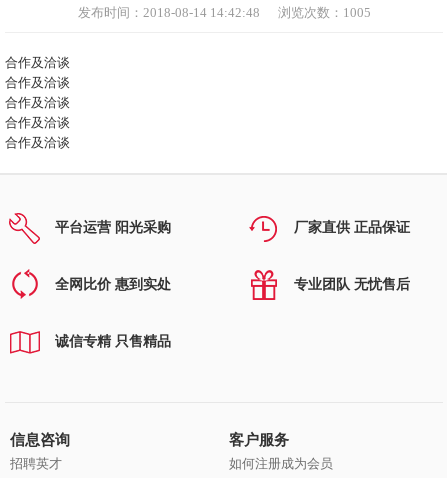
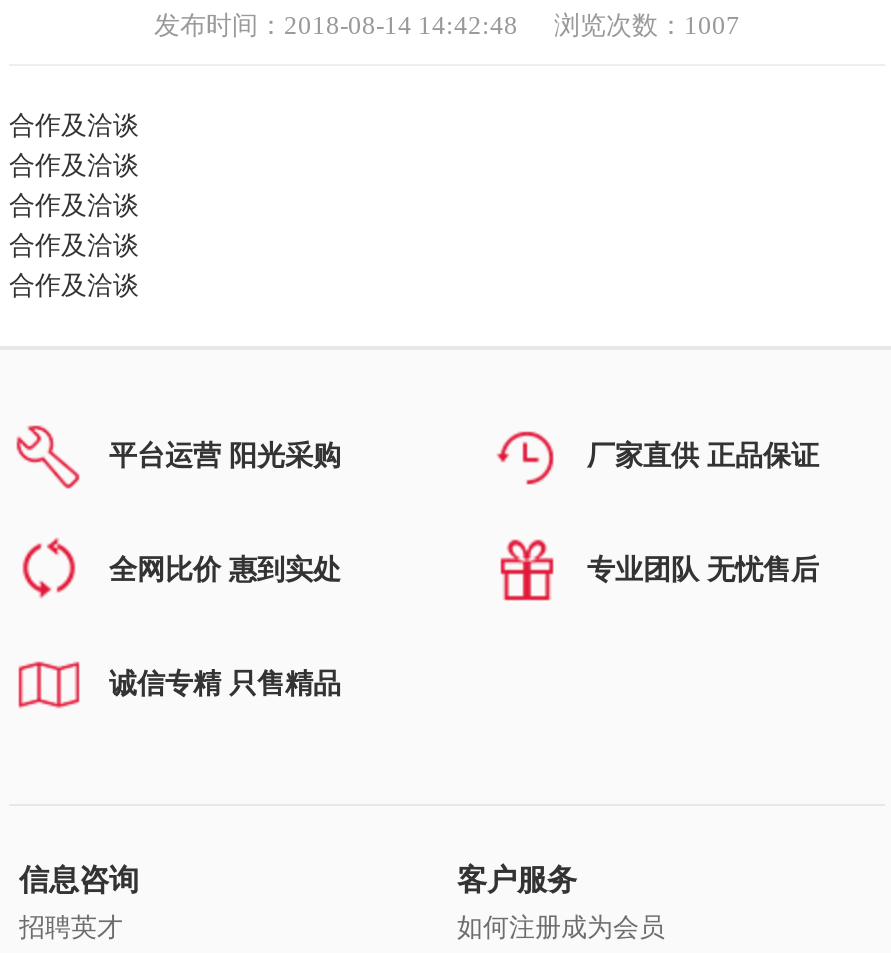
[77,5,370,20] 发布时间：2018-08-14 14:42:48 浏览次数：1005 -> [154,10,740,40] 发布时间：2018-08-14 14:42:48 浏览次数：1007

